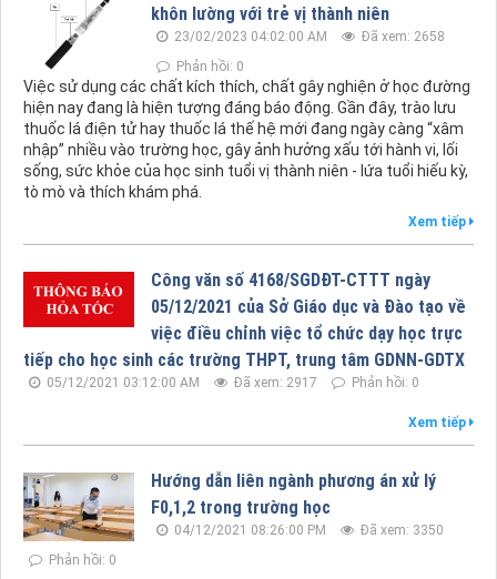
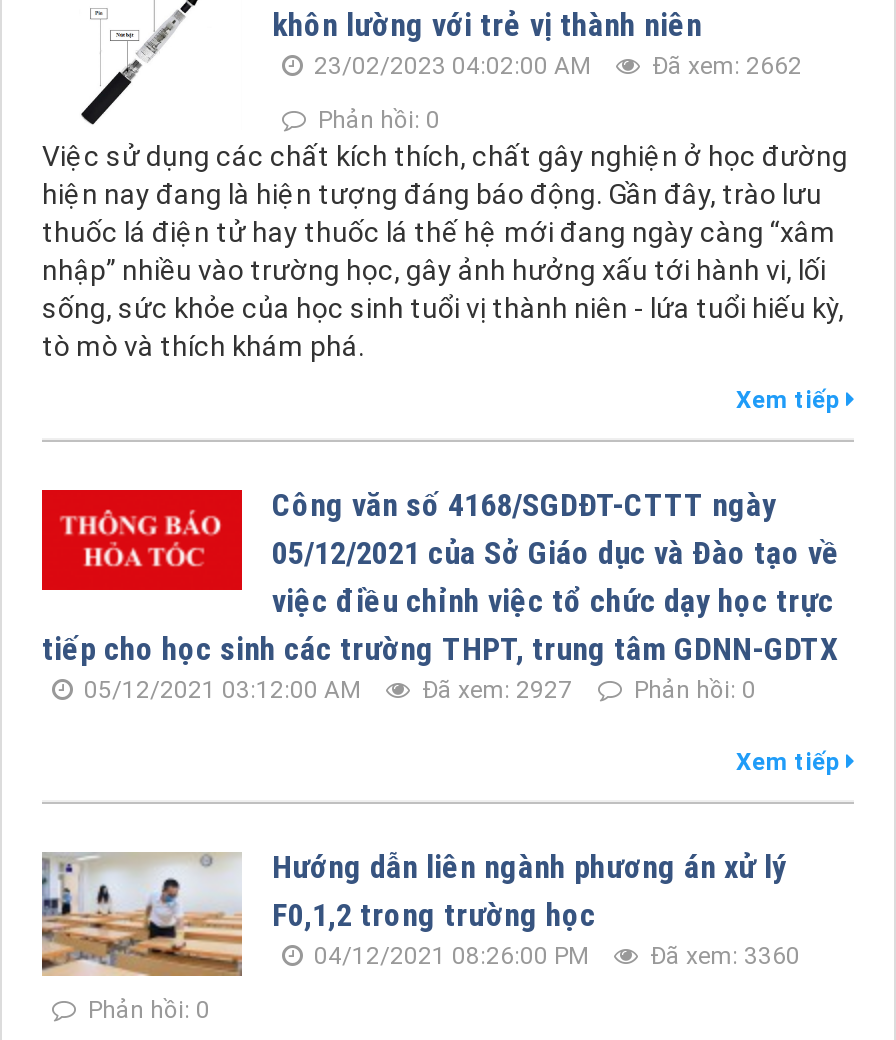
[171,29,445,44] 23/02/2023 04:02:00 AM Đã xem: 2658 -> [308,52,802,80] 23/02/2023 04:02:00 AM Đã xem: 2662
[43,375,419,390] 05/12/2021 03:12:00 AM Đã xem: 2917 Phản hồi: 0 -> [78,676,756,704] 05/12/2021 03:12:00 AM Đã xem: 2927 Phản hồi: 0
[171,522,444,538] 04/12/2021 08:26:00 PM Đã xem: 3350 -> [308,942,800,970] 04/12/2021 08:26:00 PM Đã xem: 3360

